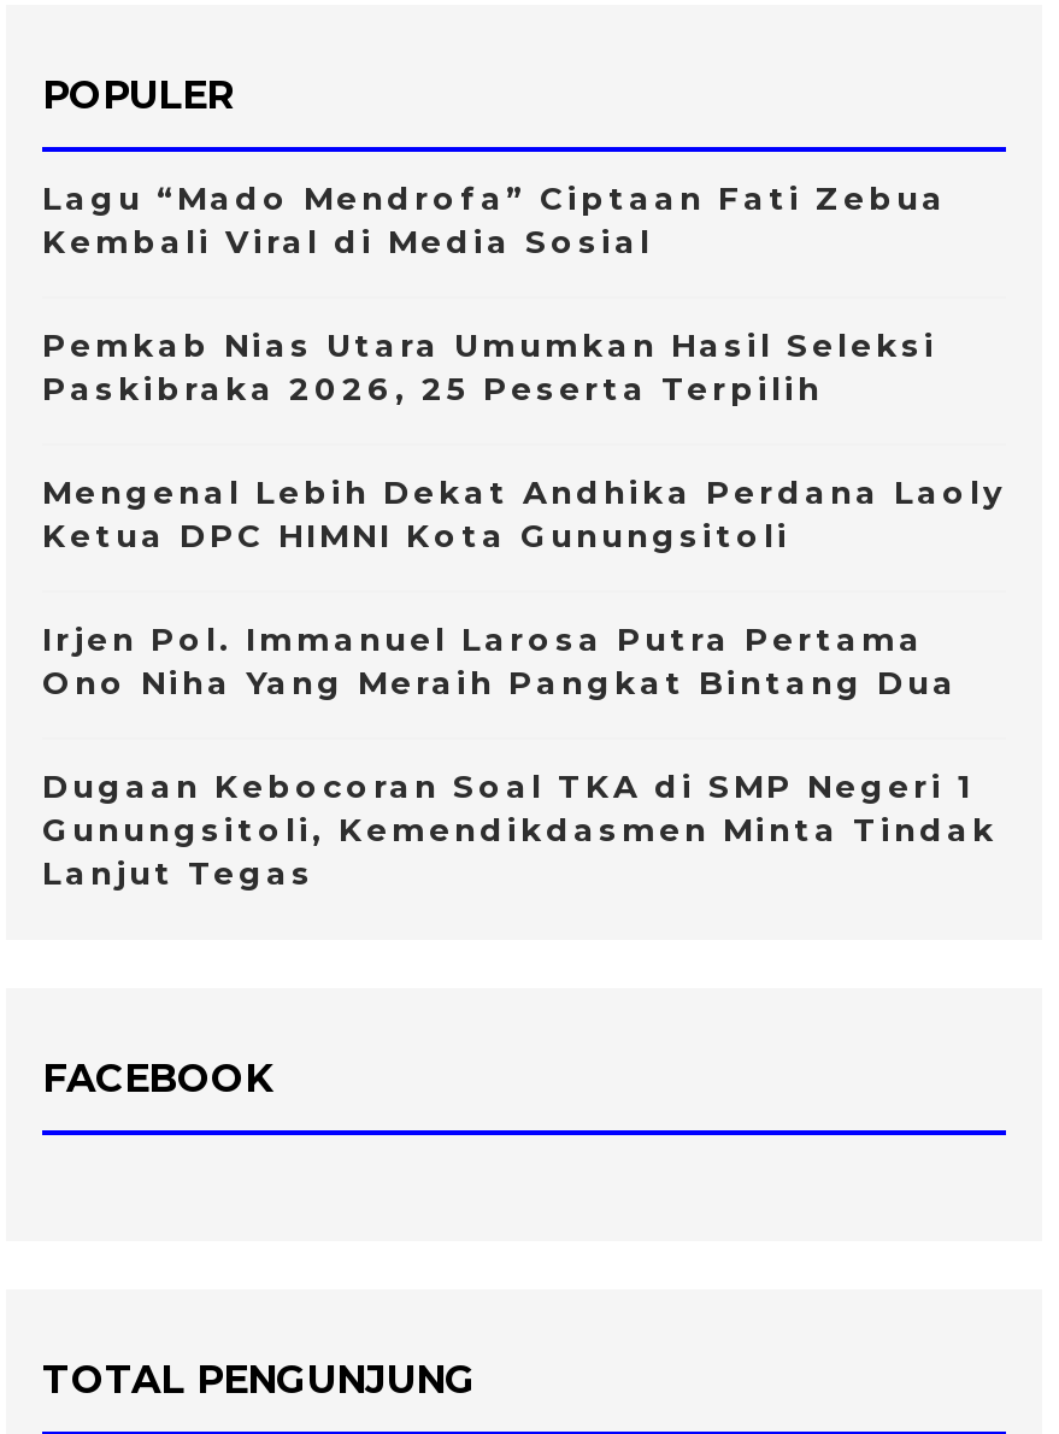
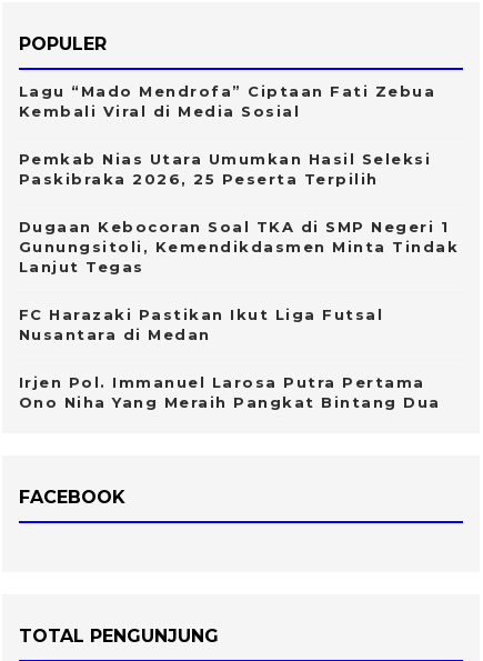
[42,472,1006,554] Mengenal Lebih Dekat Andhika Perdana Laoly | Ketua DPC HIMNI Kota Gunungsitoli -> none
moved [42,619,958,701] -> [19,373,441,411]: Irjen Pol. Immanuel Larosa Putra Pertama | Ono Niha Yang Meraih Pangkat Bintang Dua
moved [42,766,998,891] -> [19,218,459,275]: Dugaan Kebocoran Soal TKA di SMP Negeri 1 | Gunungsitoli, Kemendikdasmen Minta Tindak | Lanjut Tegas
none -> [19,305,384,343] FC Harazaki Pastikan Ikut Liga Futsal | Nusantara di Medan

